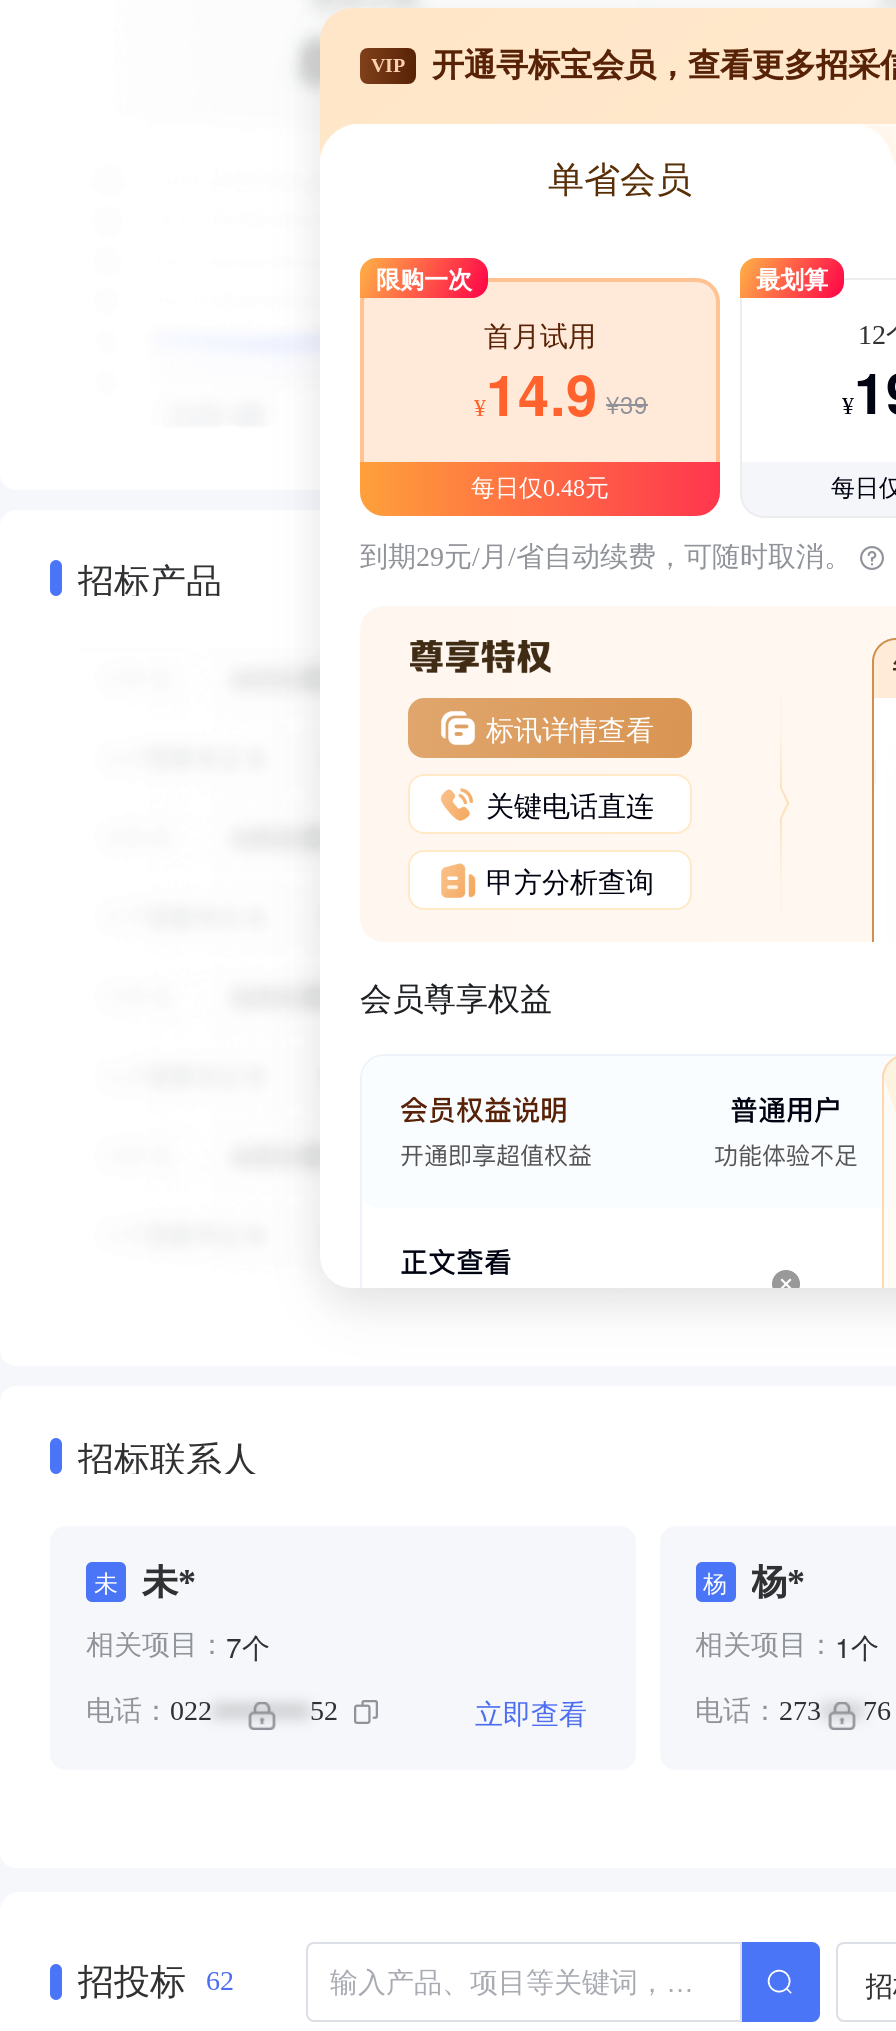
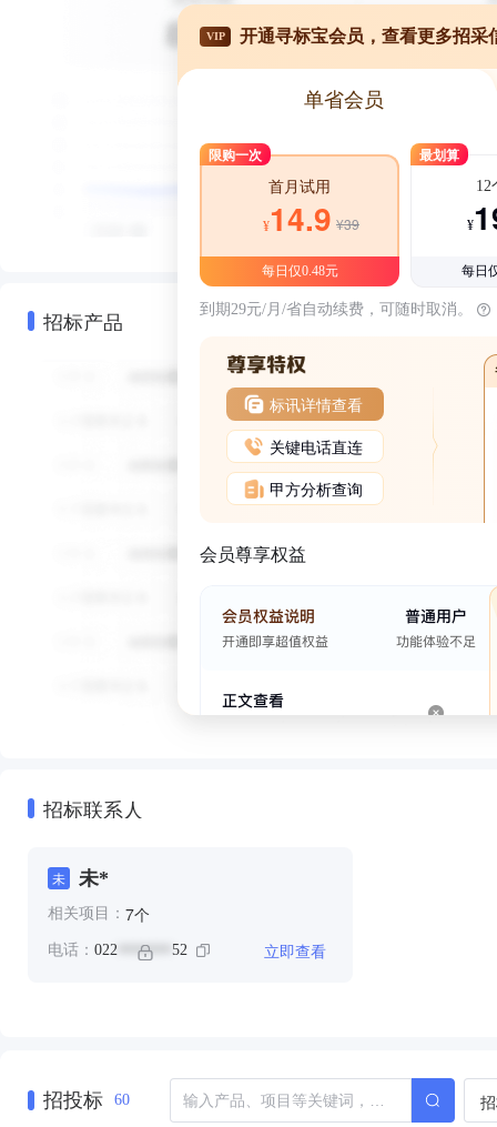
[695,1562,891,1731] 杨 | 杨* | 相关项目：1个 | 电话：273 *** 76 -> none
[78,1962,234,2002] 招投标 62 -> [43,1089,130,1111] 招投标 60

